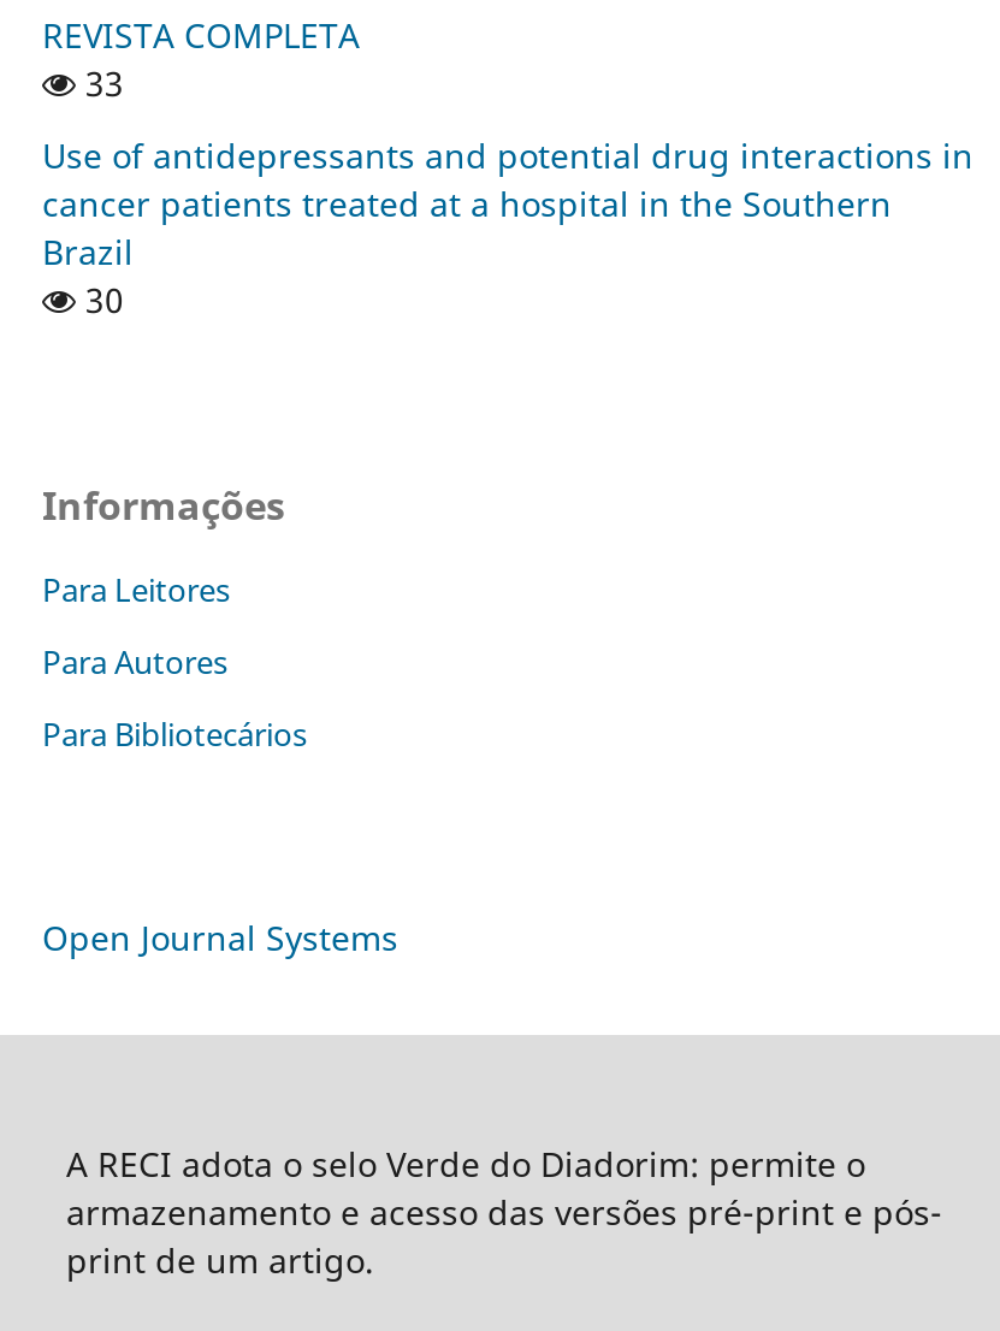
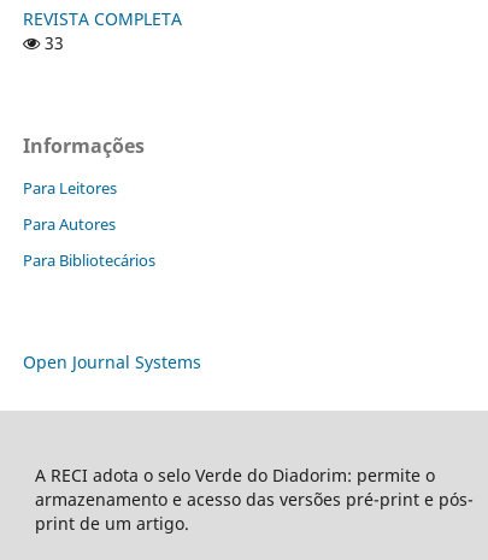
[42,132,974,322] Use of antidepressants and potential drug interactions in | cancer patients treated at a hospital in the Southern | Brazil | 30 -> none

